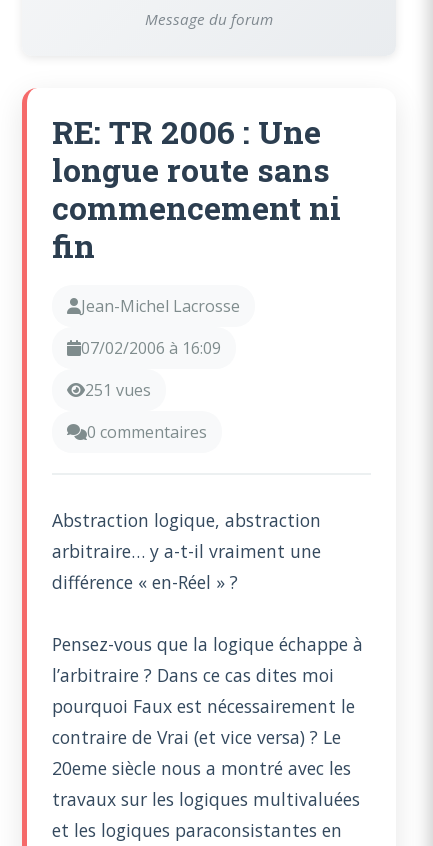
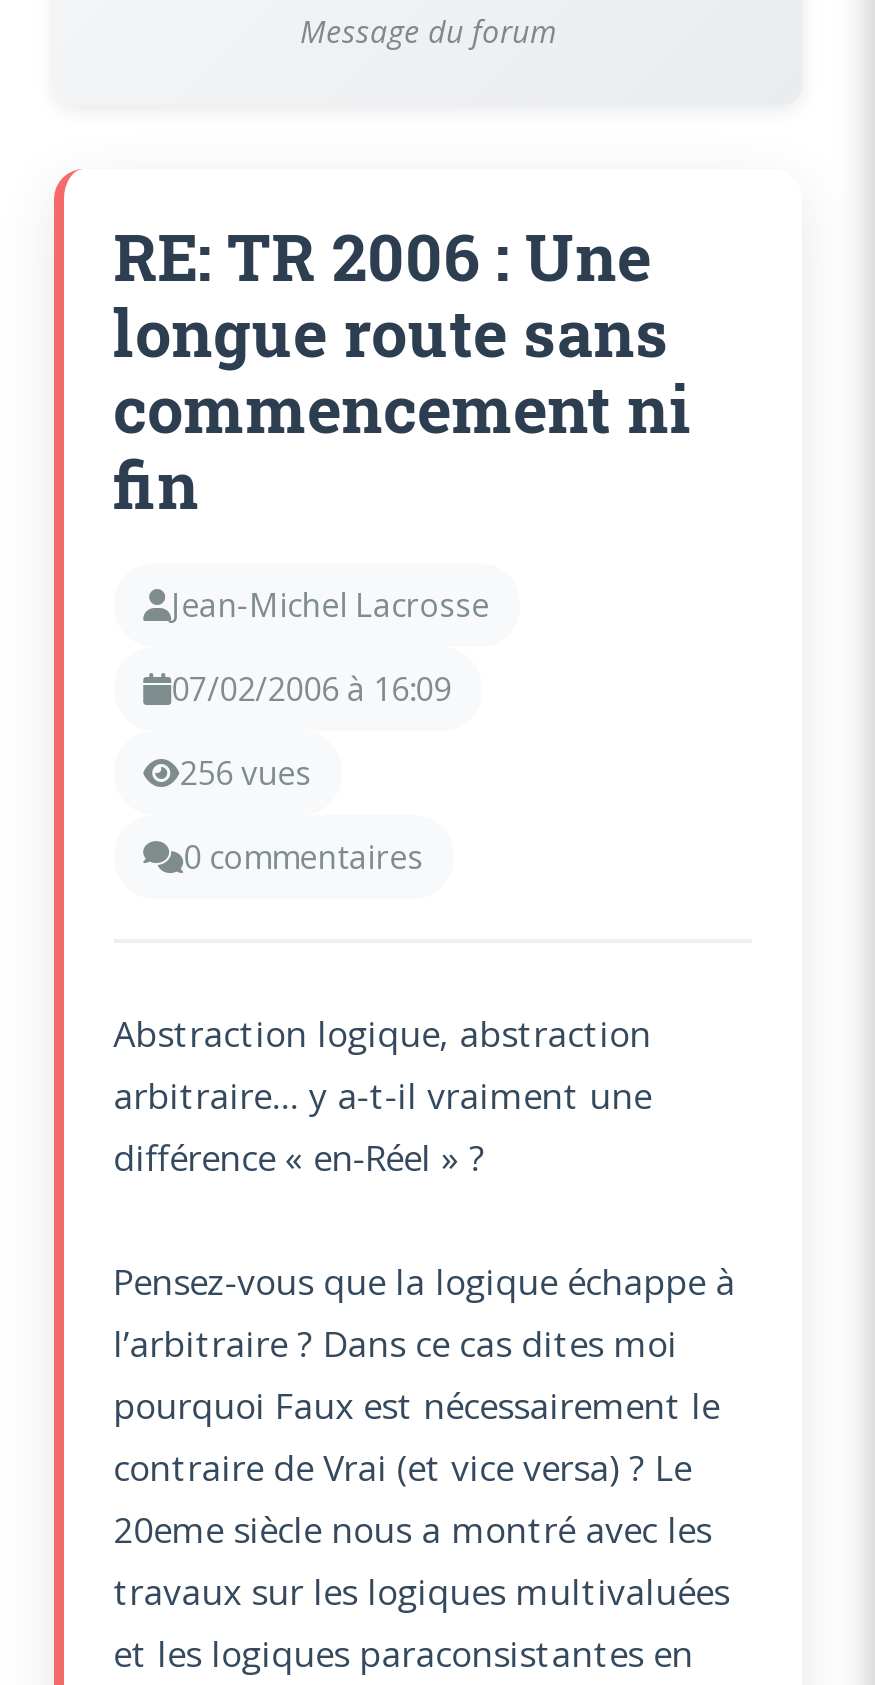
[85,379,151,401] 251 vues -> [179,752,311,796] 256 vues

